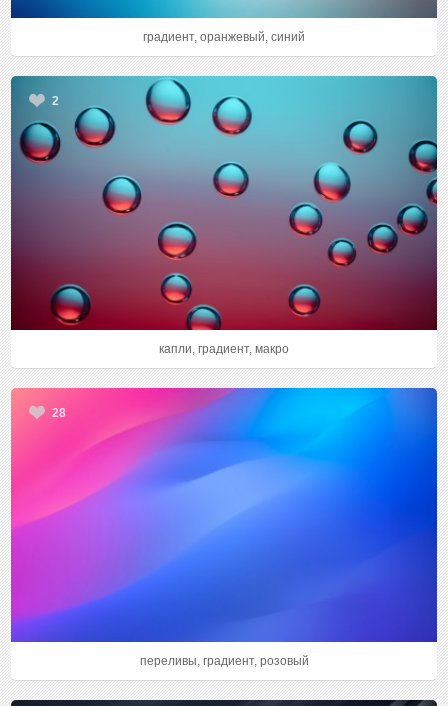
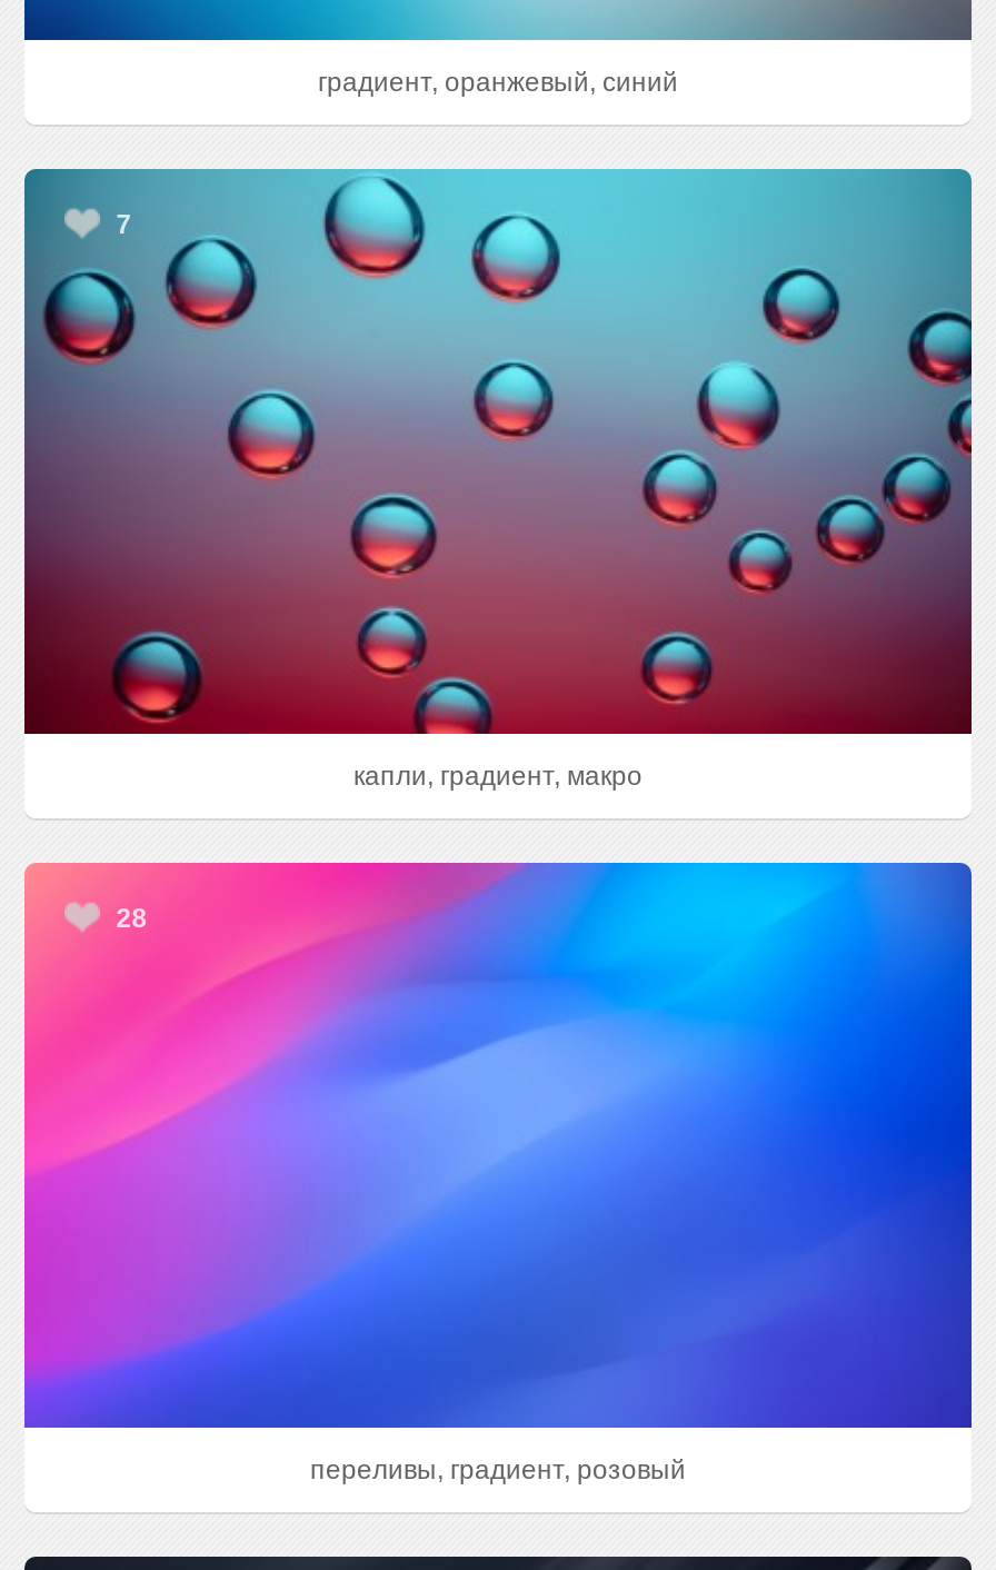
[52,94,59,108] 2 -> [116,209,132,240] 7

